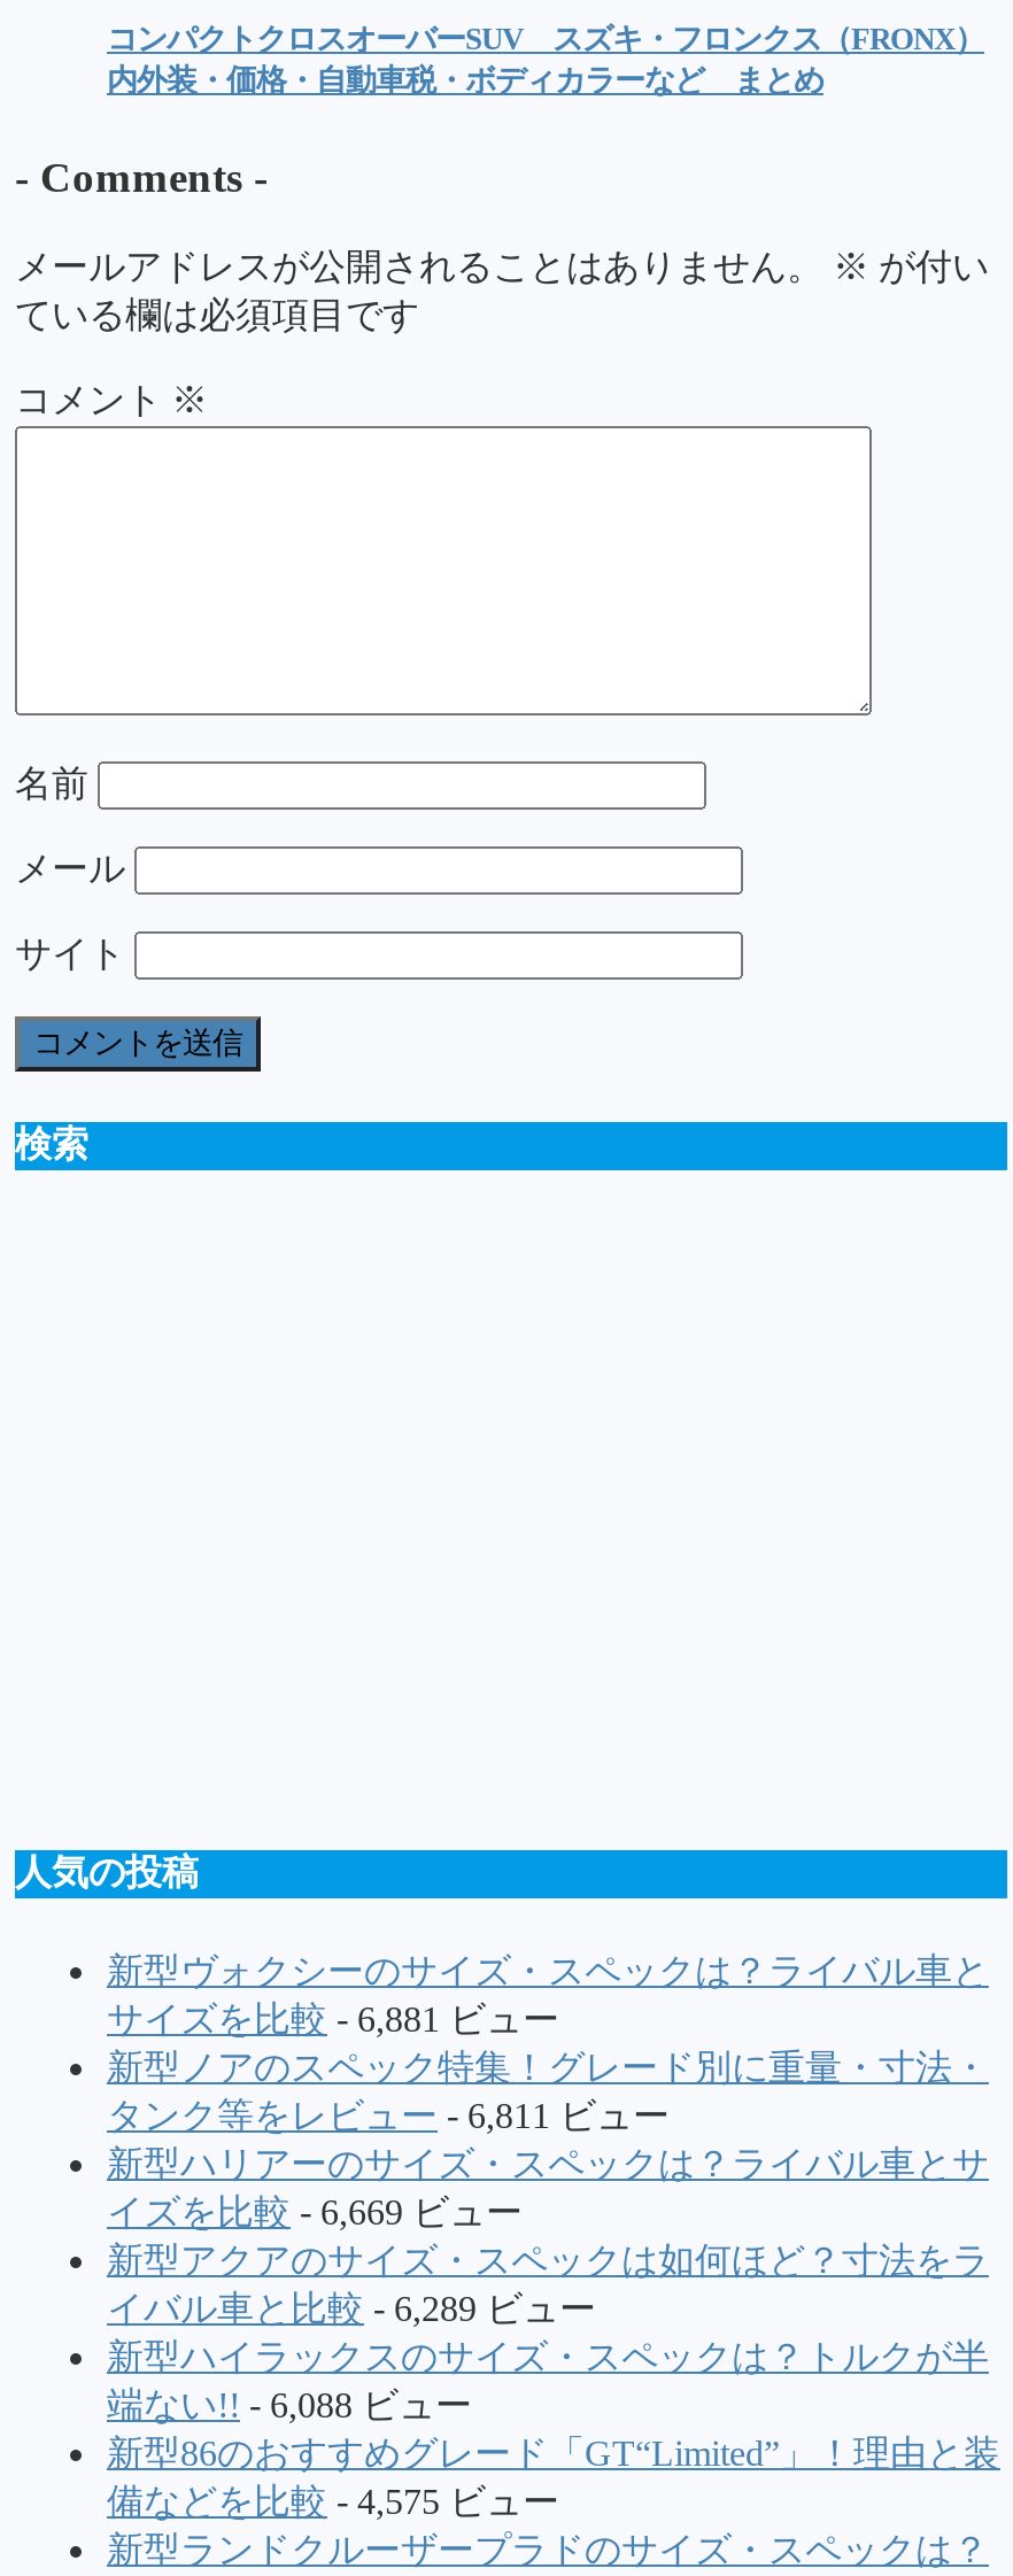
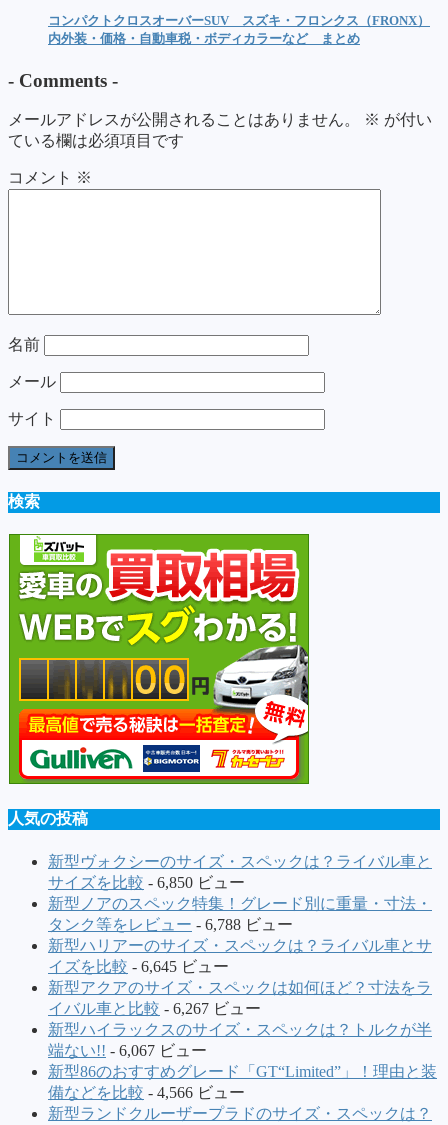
none -> [8,533,310,785] [image]
[107,1998,559,2037] サイズを比較- 6,881 ビュー -> [48,873,245,890] サイズを比較- 6,850 ビュー
[107,2095,670,2134] タンク等をレビュー- 6,811 ビュー -> [48,915,293,932] タンク等をレビュー- 6,788 ビュー
[107,2191,523,2230] イズを比較- 6,669 ビュー -> [48,957,229,974] イズを比較- 6,645 ビュー
[107,2288,596,2327] イバル車と比較- 6,289 ビュー -> [48,999,261,1016] イバル車と比較- 6,267 ビュー
[107,2384,472,2423] 端ない!! - 6,088 ビュー -> [48,1041,207,1058] 端ない!! - 6,067 ビュー
[107,2481,559,2520] 備などを比較- 4,575 ビュー -> [48,1083,245,1100] 備などを比較- 4,566 ビュー

